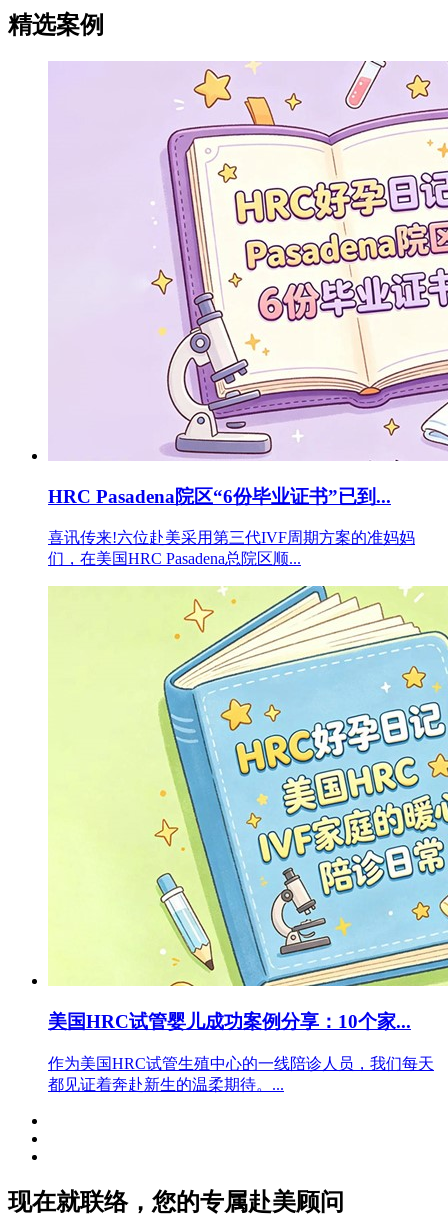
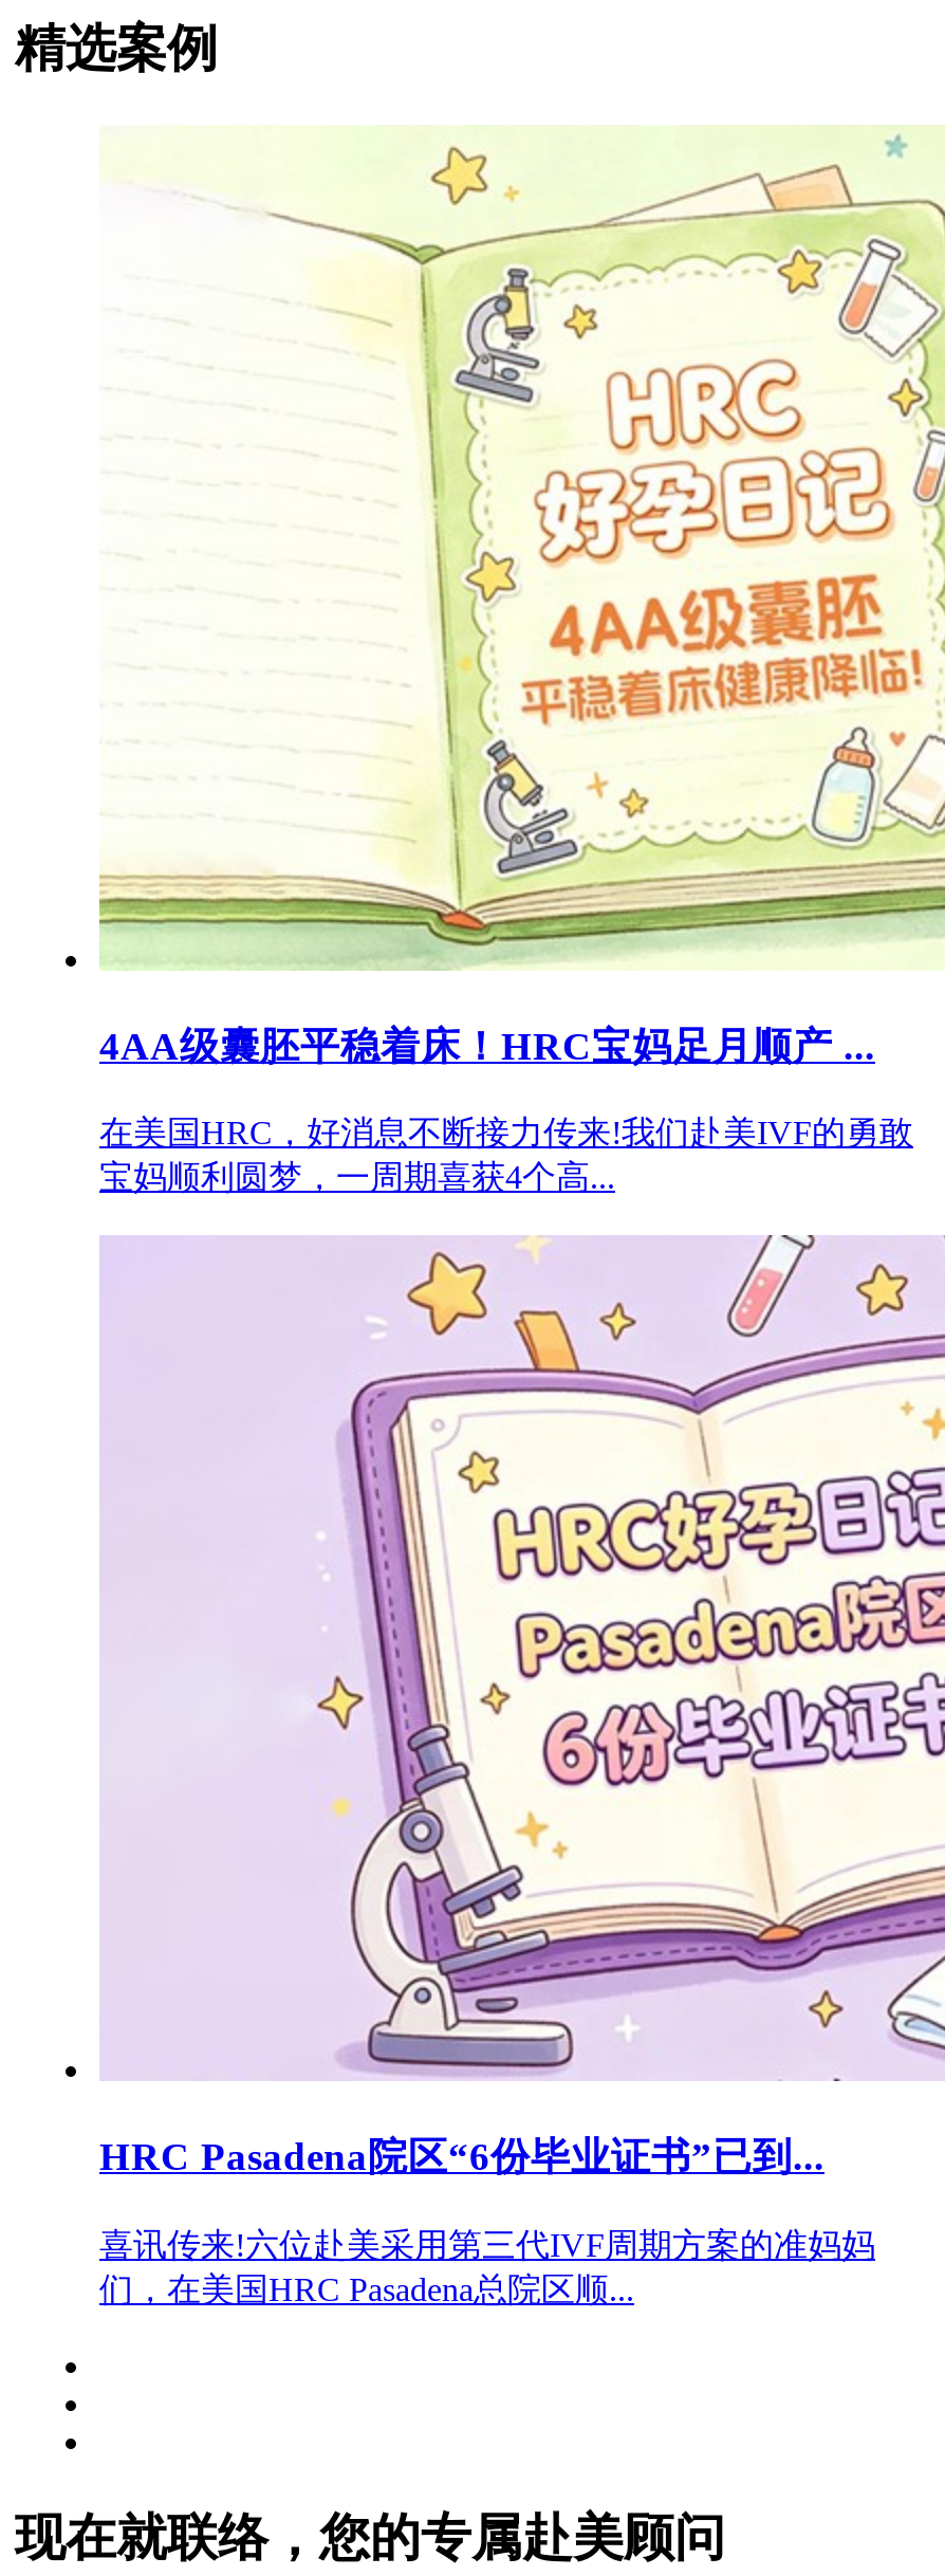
none -> [97,125,939,1195] [image] | 4AA级囊胚平稳着床！HRC宝妈足月顺产 ... | 在美国HRC，好消息不断接力传来!我们赴美IVF的勇敢 | 宝妈顺利圆梦，一周期喜获4个高...
moved [48,58,448,567] -> [99,1231,945,2307]: [image] | HRC Pasadena院区“6份毕业证书”已到... | 喜讯传来!六位赴美采用第三代IVF周期方案的准妈妈 | 们，在美国HRC Pasadena总院区顺...
[48,585,445,1093] [image] | 美国HRC试管婴儿成功案例分享：10个家... | 作为美国HRC试管生殖中心的一线陪诊人员，我们每天 | 都见证着奔赴新生的温柔期待。... -> none

